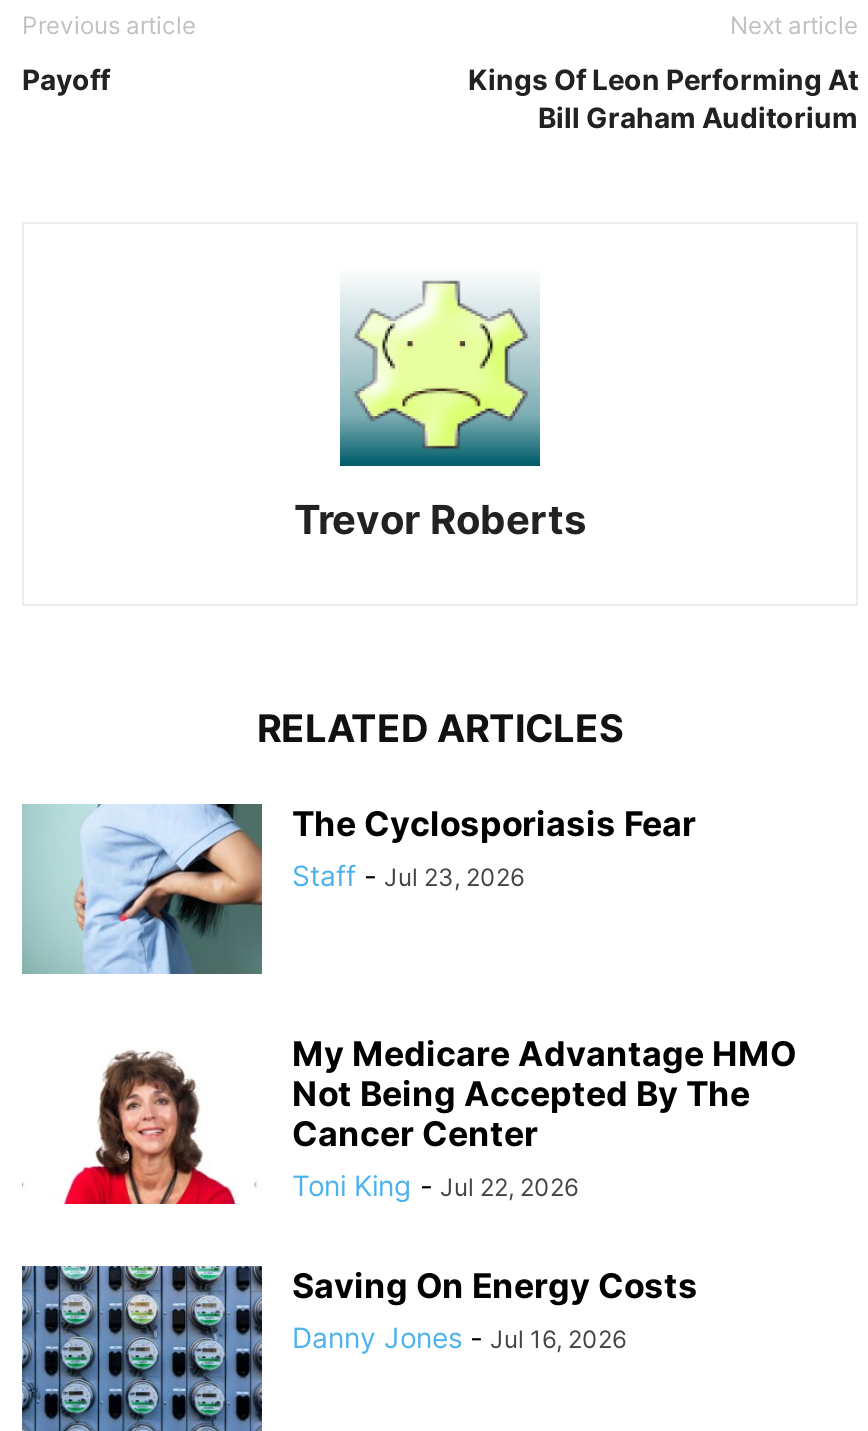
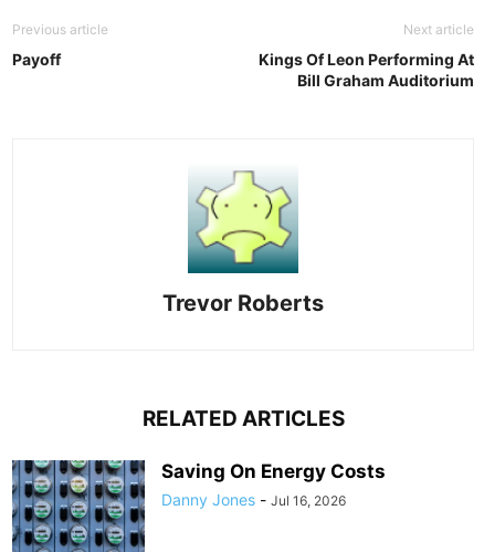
[22,803,696,977] [image] | The Cyclosporiasis Fear | Staff - Jul 23, 2026 -> none
[62,1034,796,1207] [image] | My Medicare Advantage HMO | Not Being Accepted By The | Cancer Center | Toni King - Jul 22, 2026 -> none

